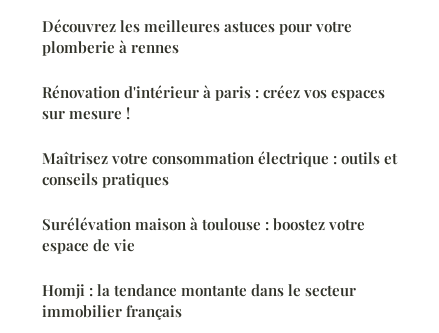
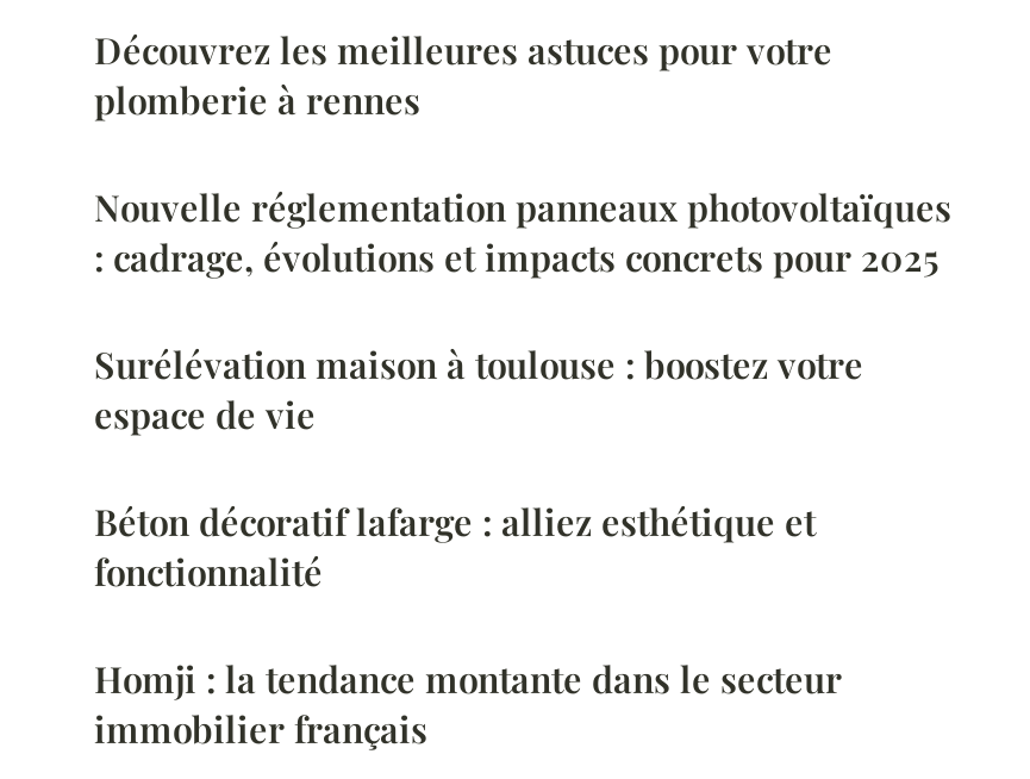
[42,82,397,189] Rénovation d'intérieur à paris : créez vos espaces | sur mesure ! | Maîtrisez votre consommation électrique : outils et | conseils pratiques -> [94,182,951,280] Nouvelle réglementation panneaux photovoltaïques | : cadrage, évolutions et impacts concrets pour 2025
moved [42,214,365,255] -> [94,340,863,437]: Surélévation maison à toulouse : boostez votre | espace de vie
none -> [94,497,816,595] Béton décoratif lafarge : alliez esthétique et | fonctionnalité

